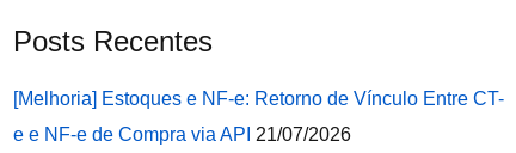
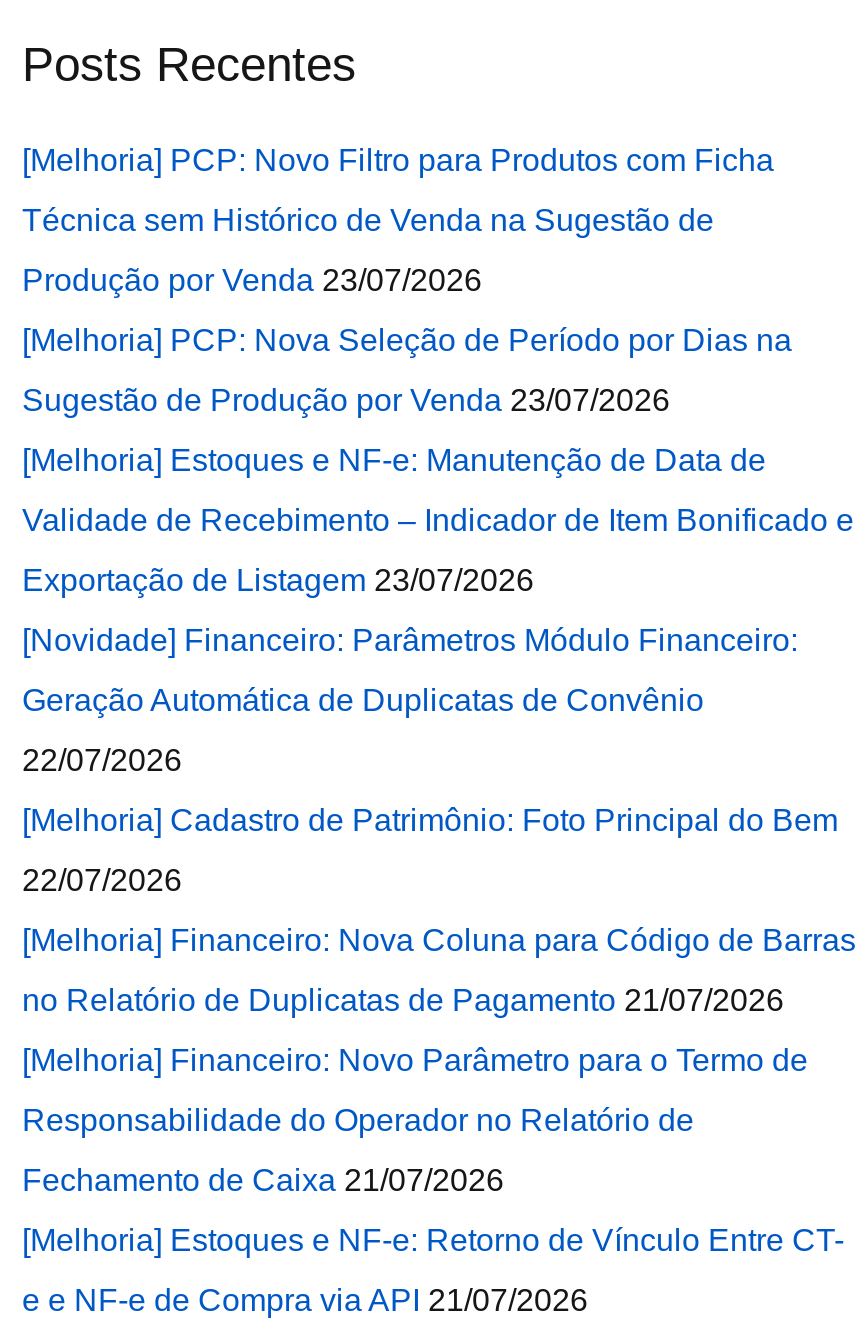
none -> [22,143,856,1197] [Melhoria] PCP: Novo Filtro para Produtos com Ficha | Técnica sem Histórico de Venda na Sugestão de | Produção por Venda 23/07/2026 | [Melhoria] PCP: Nova Seleção de Período por Dias na | Sugestão de Produção por Venda 23/07/2026 | [Melhoria] Estoques e NF-e: Manutenção de Data de | Validade de Recebimento – Indicador de Item Bonificado e | Exportação de Listagem 23/07/2026 | [Novidade] Financeiro: Parâmetros Módulo Financeiro: | Geração Automática de Duplicatas de Convênio | 22/07/2026 | [Melhoria] Cadastro de Patrimônio: Foto Principal do Bem | 22/07/2026 | [Melhoria] Financeiro: Nova Coluna para Código de Barras | no Relatório de Duplicatas de Pagamento 21/07/2026 | [Melhoria] Financeiro: Novo Parâmetro para o Termo de | Responsabilidade do Operador no Relatório de | Fechamento de Caixa 21/07/2026

